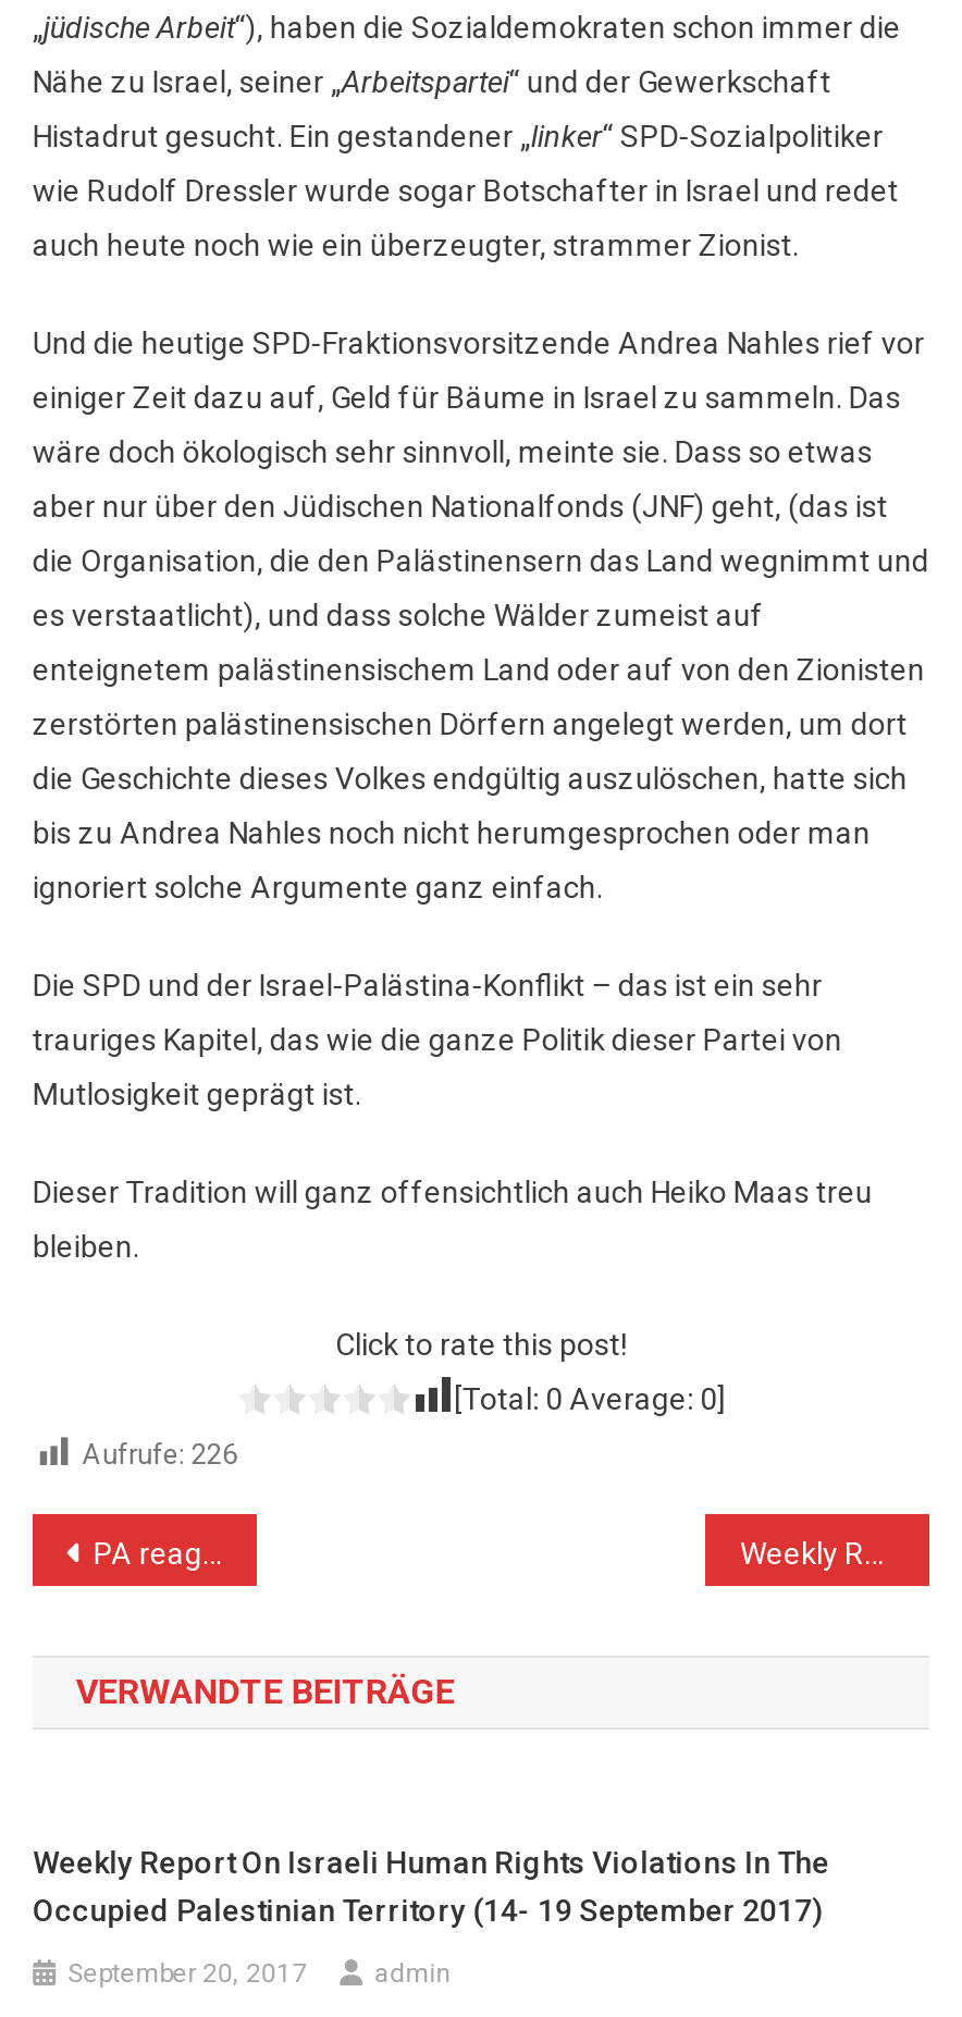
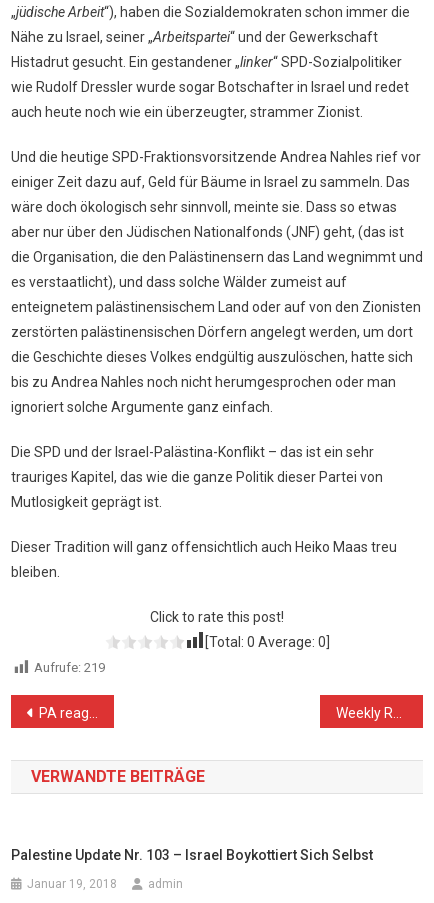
[82,1437,237,1470] Aufrufe: 226 -> [34,660,105,675] Aufrufe: 219
[33,1844,829,1927] Weekly Report On Israeli Human Rights Violations In The | Occupied Palestinian Territory (14- 19 September 2017) -> [11,847,373,863] Palestine Update Nr. 103 – Israel Boykottiert Sich Selbst
[68,1958,307,1988] September 20, 2017 -> [27,877,117,891] Januar 19, 2018

